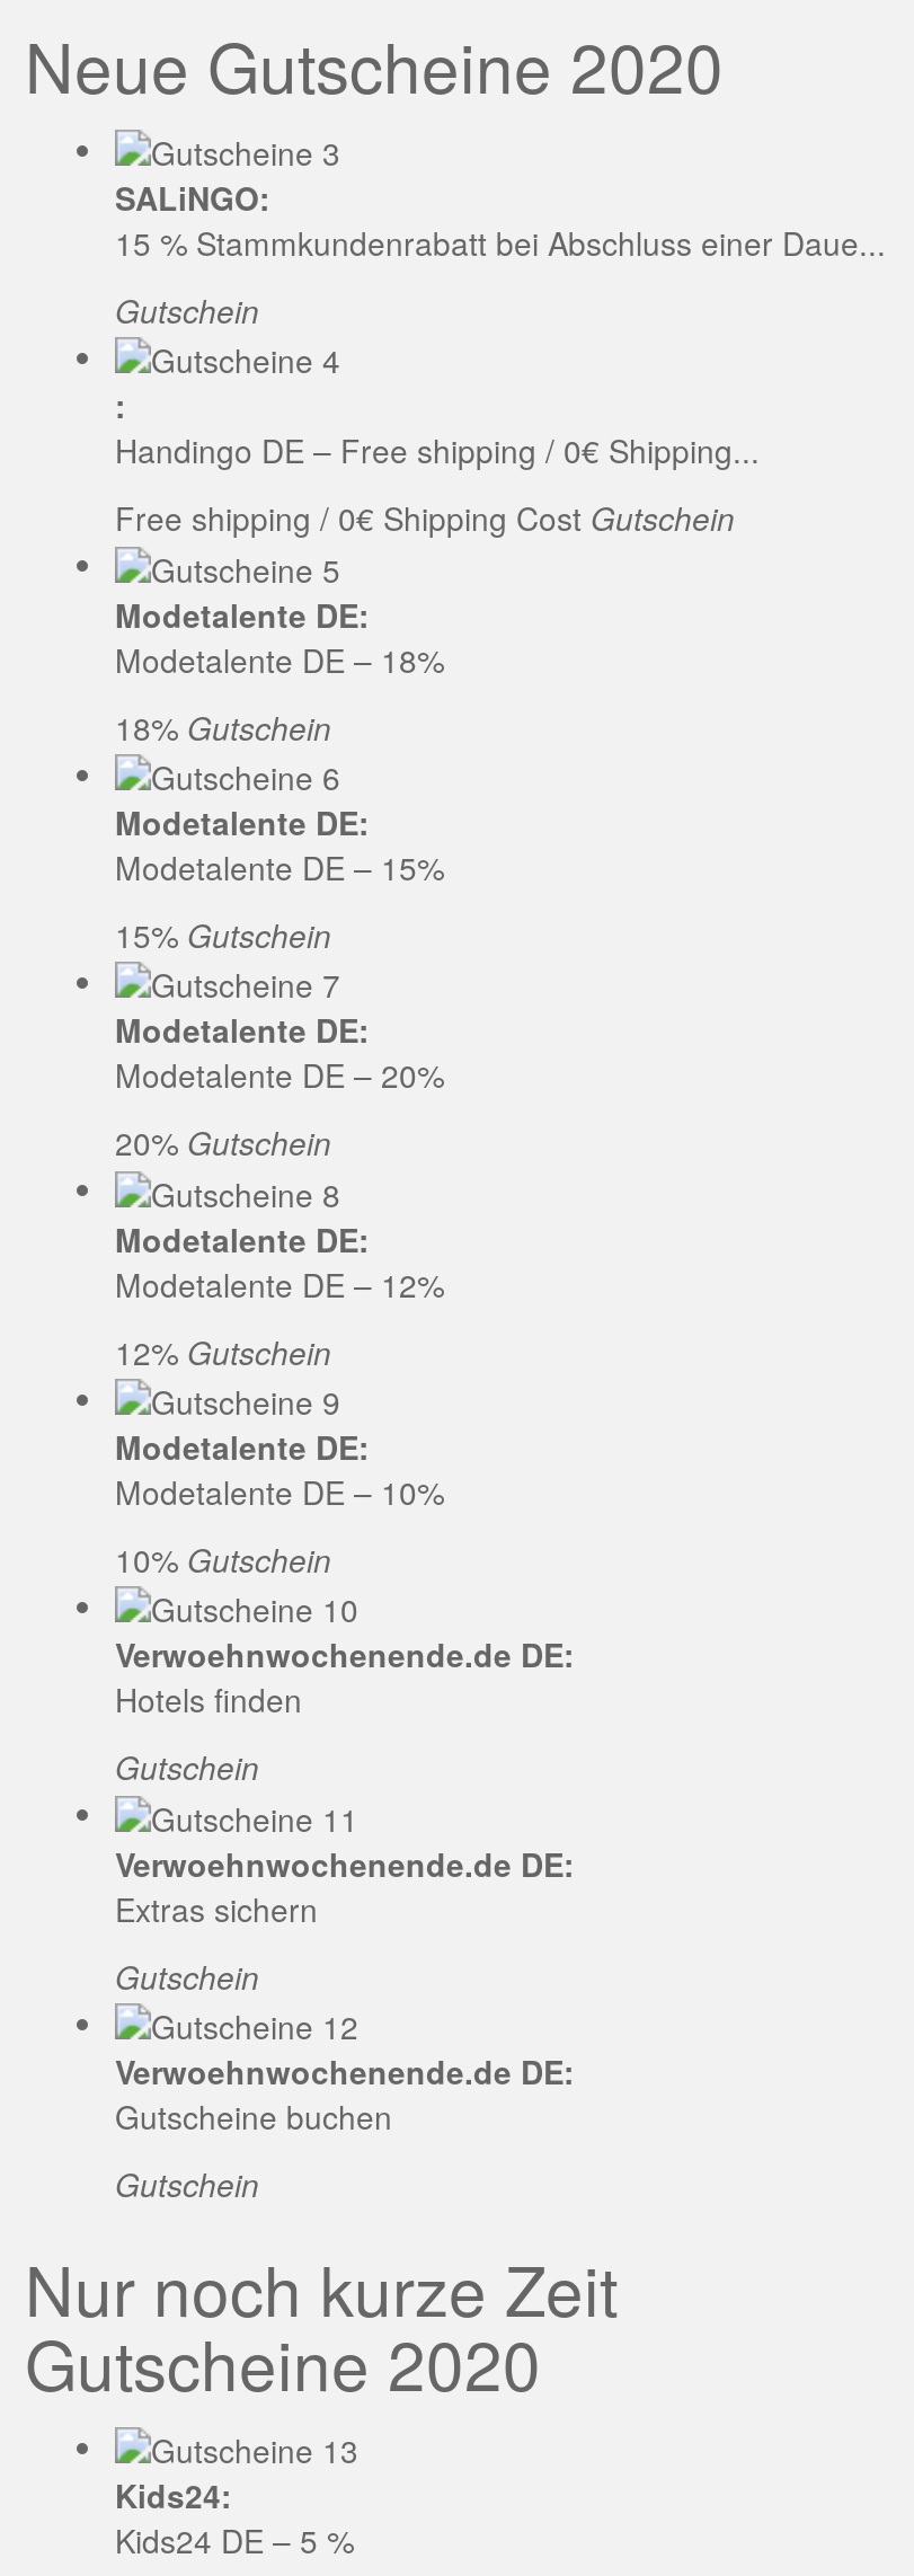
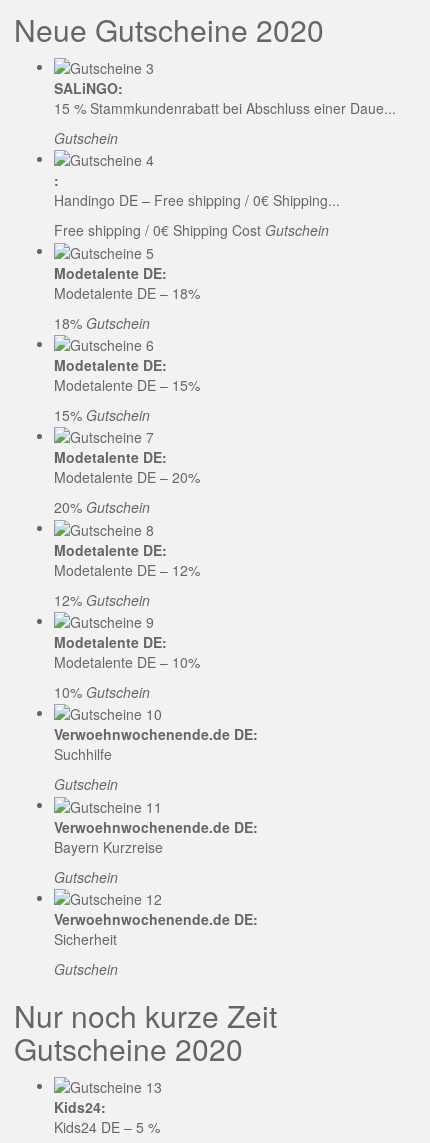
[115,1677,302,1722] Hotels finden -> [54,744,112,764] Suchhilfe
[115,1885,318,1930] Extras sichern -> [54,837,163,857] Bayern Kurzreise
[115,2093,392,2138] Gutscheine buchen -> [54,929,117,949] Sicherheit

